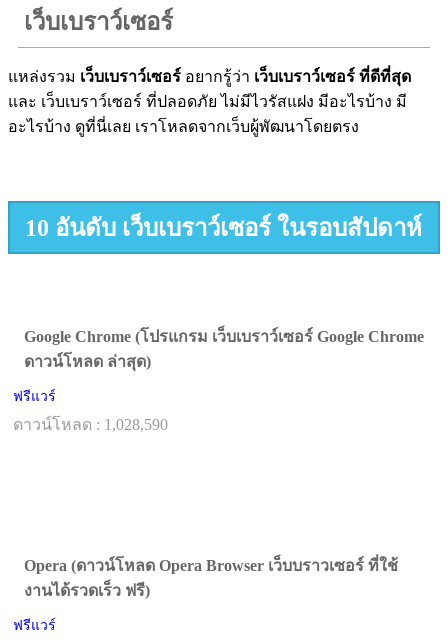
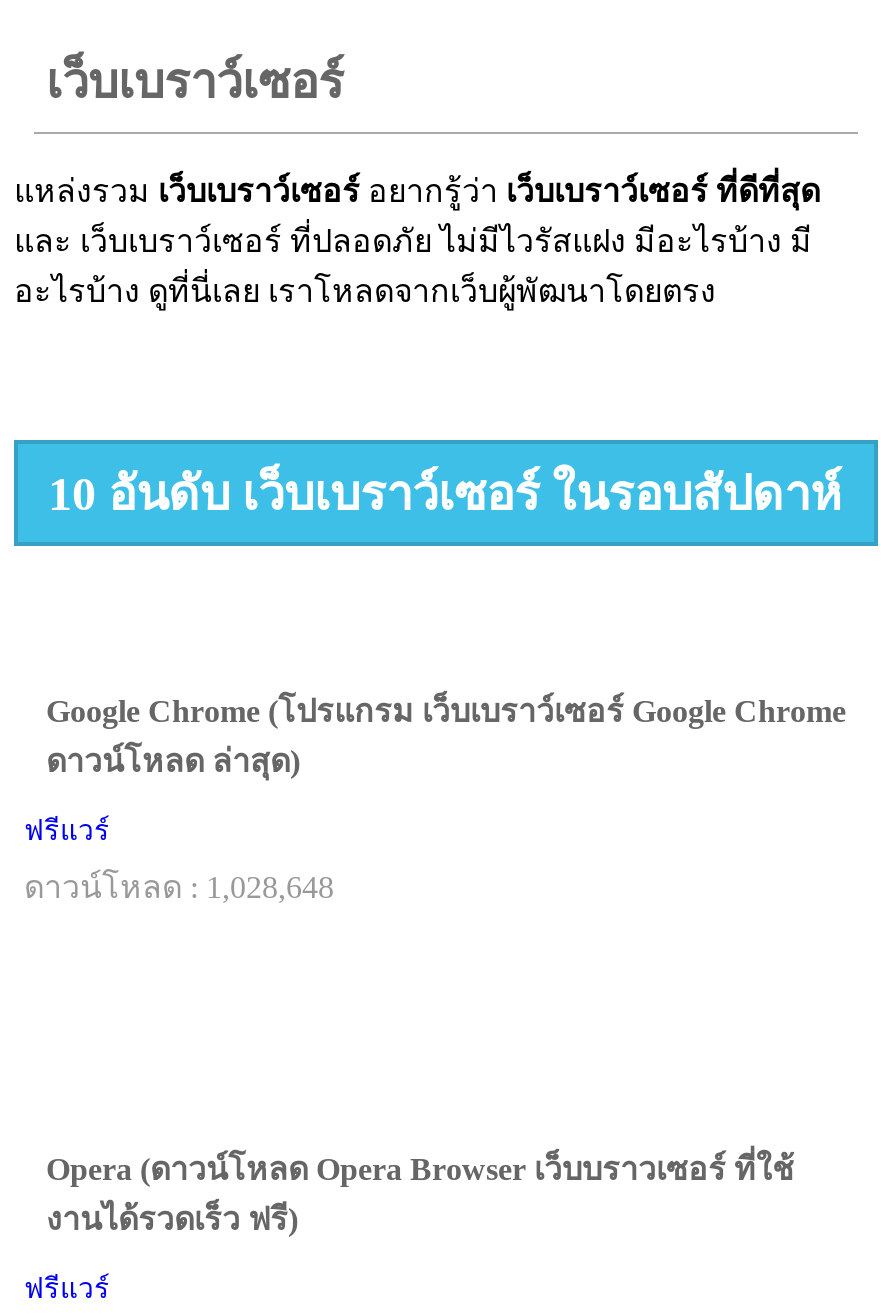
[13,416,168,433] ดาวน์โหลด : 1,028,590 -> [24,870,334,904] ดาวน์โหลด : 1,028,648

